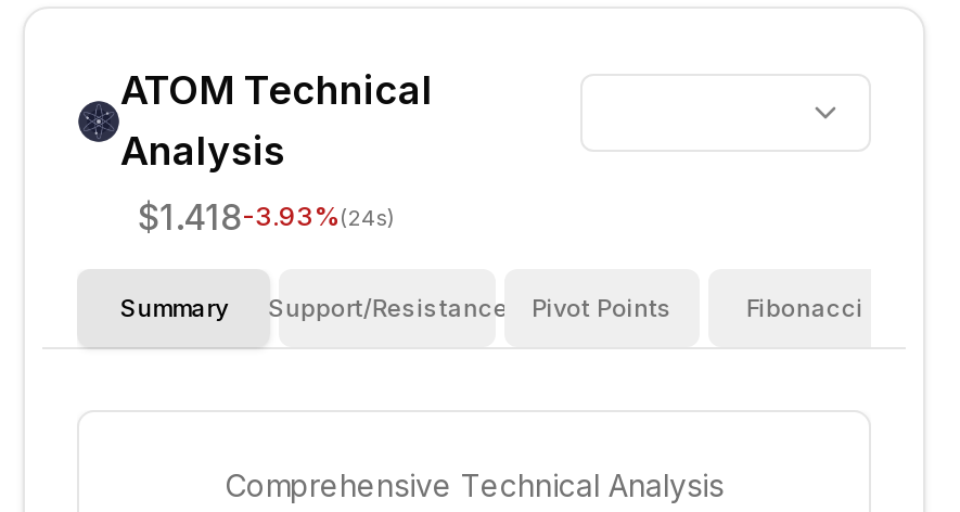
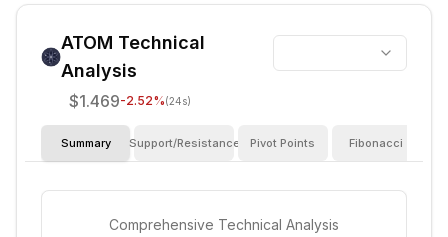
[138,195,396,239] $1.418-3.93%(24s) -> [69,91,191,111] $1.469-2.52%(24s)

